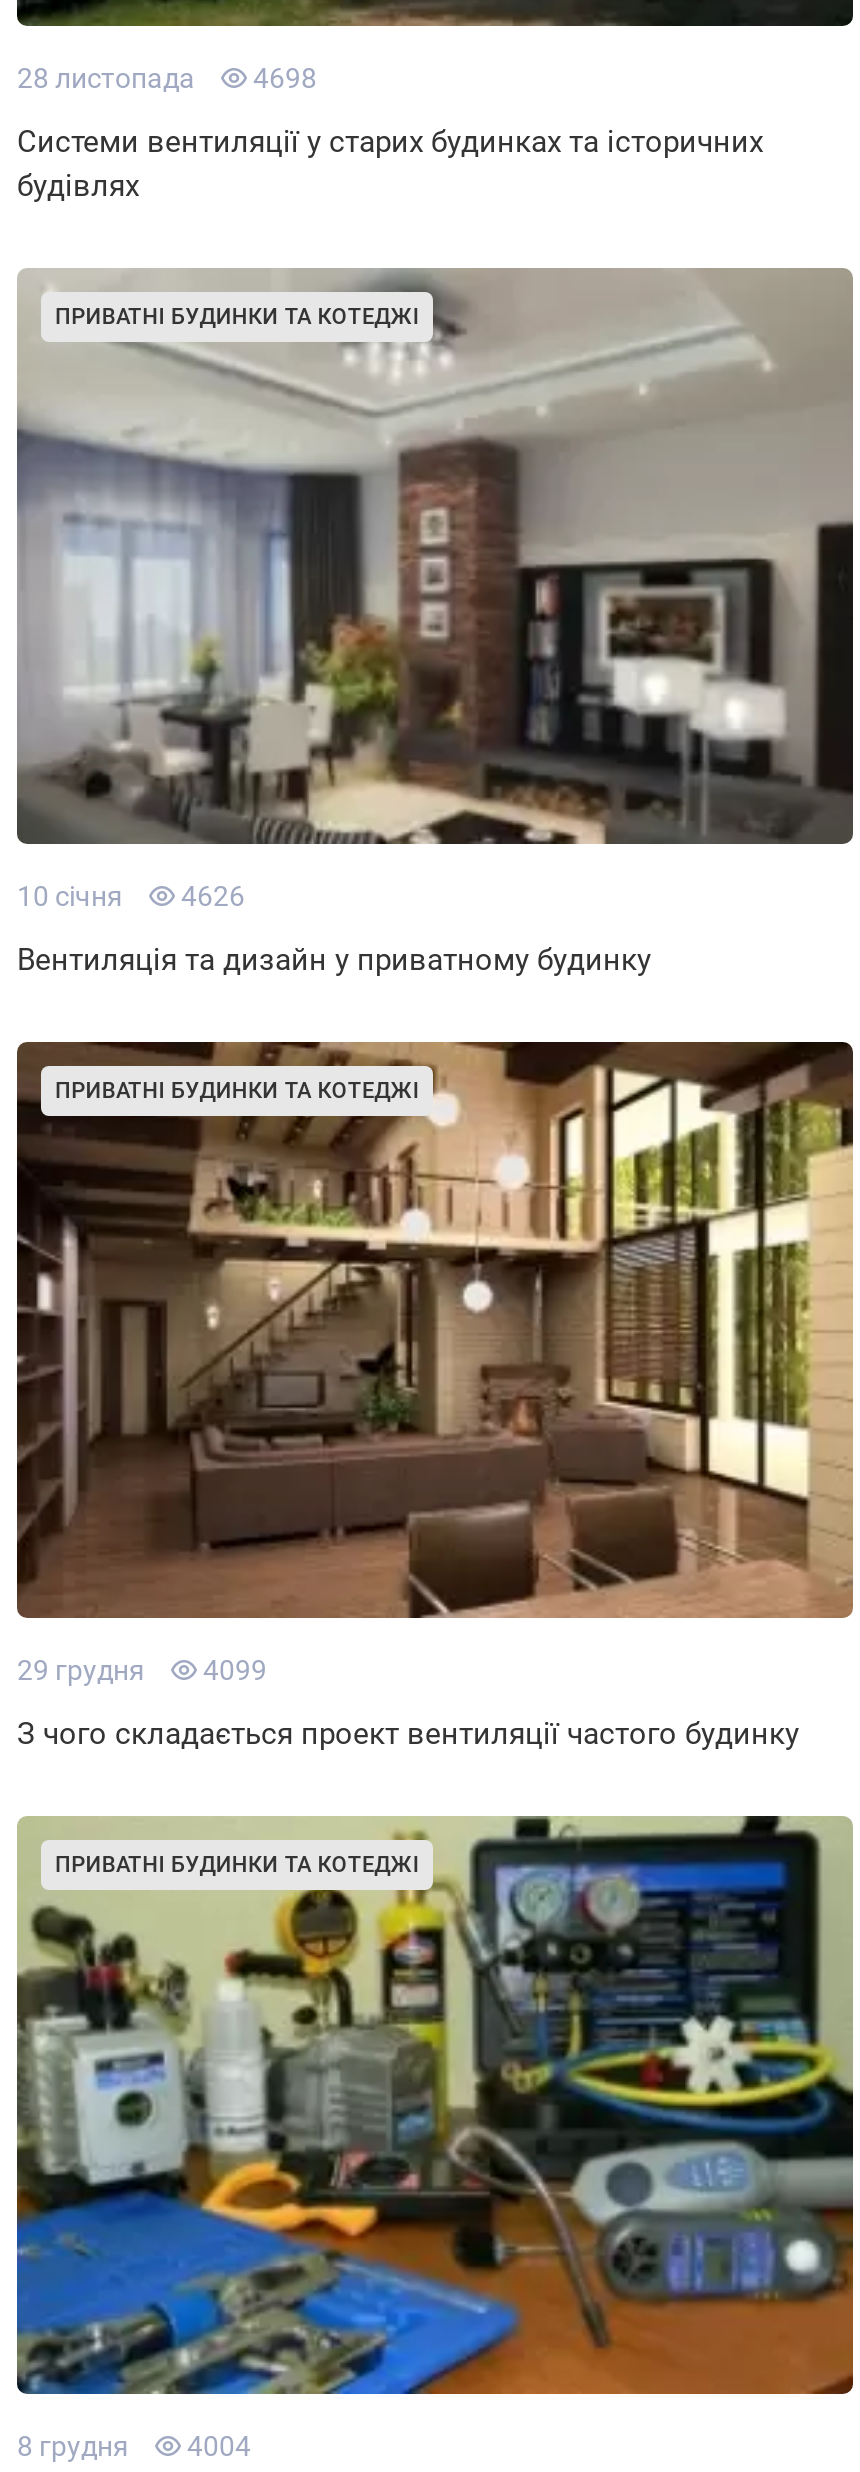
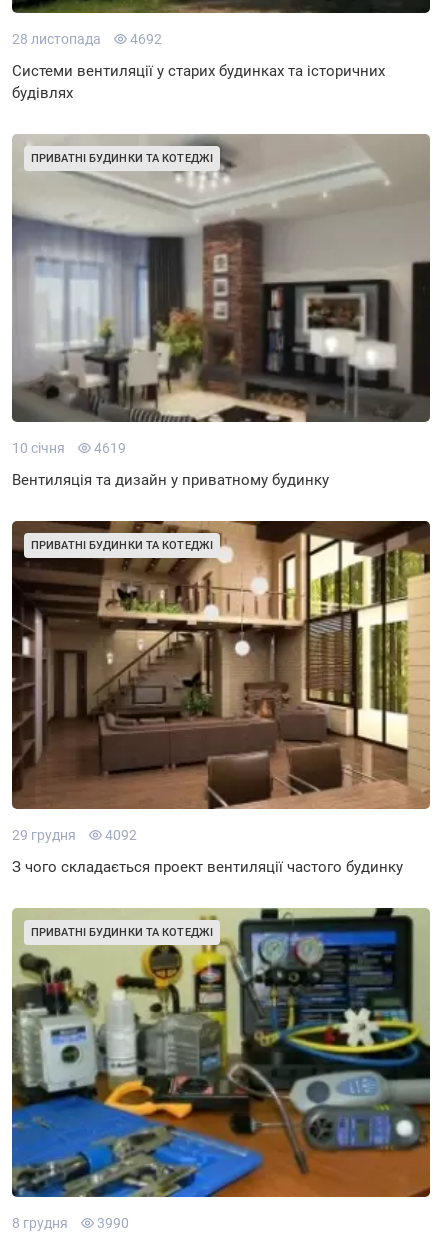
[17,62,317,94] 28 листопада 4698 -> [12,31,162,47] 28 листопада 4692
[17,880,245,912] 10 січня 4626 -> [12,440,126,456] 10 січня 4619
[17,1655,267,1687] 29 грудня 4099 -> [12,827,137,843] 29 грудня 4092
[17,2429,251,2461] 8 грудня 4004 -> [12,1215,129,1231] 8 грудня 3990

